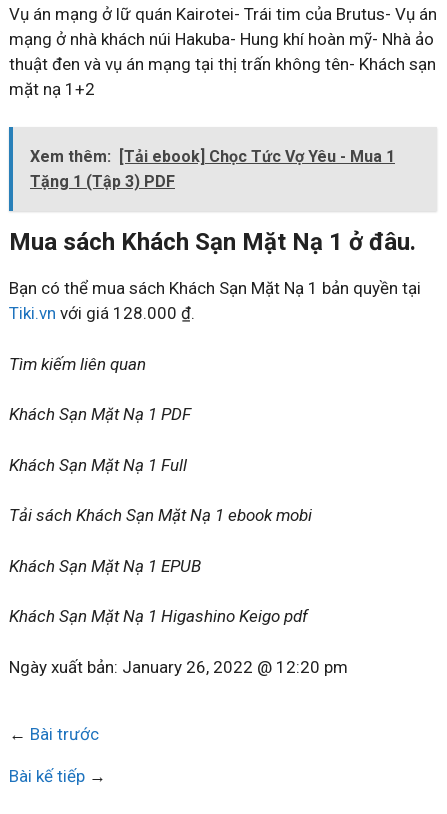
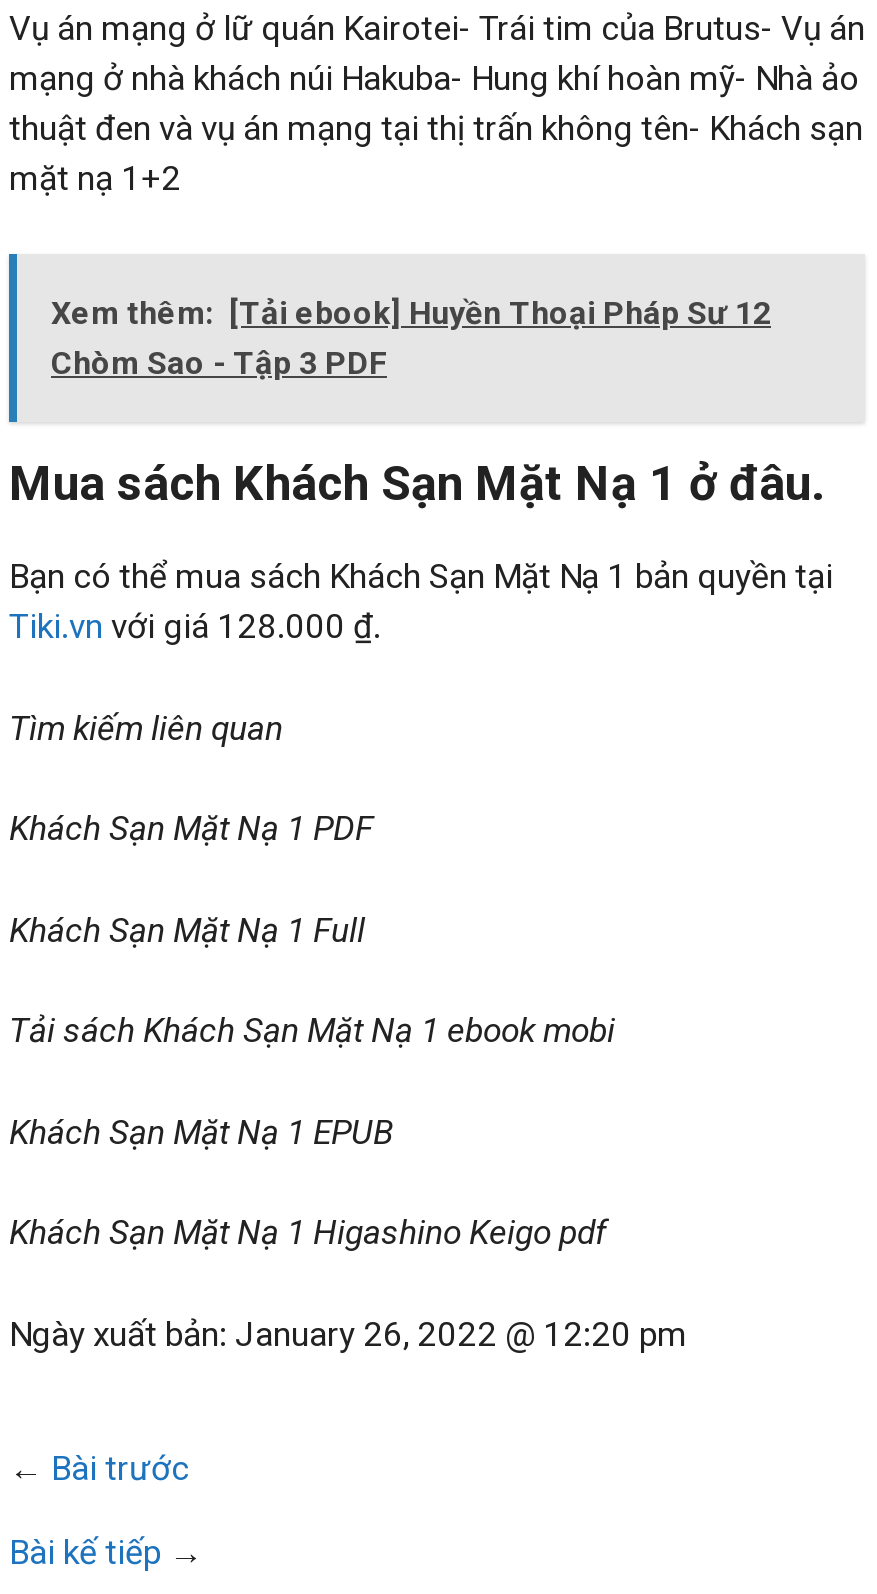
[30,147,395,191] Xem thêm: [Tải ebook] Chọc Tức Vợ Yêu - Mua 1 | Tặng 1 (Tập 3) PDF -> [51,294,771,382] Xem thêm: [Tải ebook] Huyền Thoại Pháp Sư 12 | Chòm Sao - Tập 3 PDF

